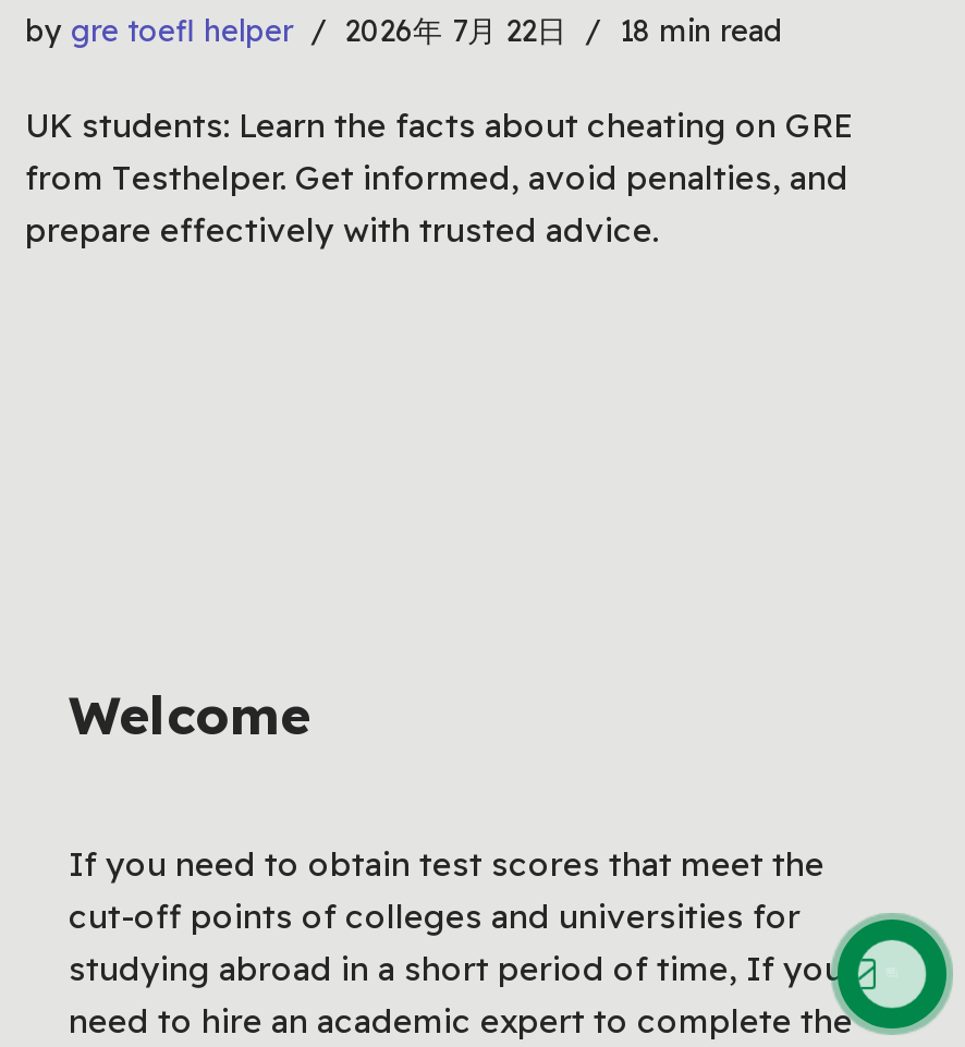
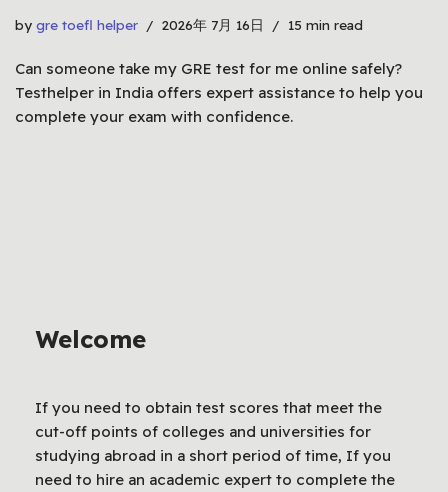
[345,10,783,48] 2026年 7月 22日 | 18 min read -> [162,16,363,33] 2026年 7月 16日 | 15 min read
[25,104,853,250] UK students: Learn the facts about cheating on GRE | from Testhelper. Get informed, avoid penalties, and | prepare effectively with trusted advice. -> [15,59,423,126] Can someone take my GRE test for me online safely? | Testhelper in India offers expert assistance to help you | complete your exam with confidence.
[838,912,955,1036] [image] -> none

